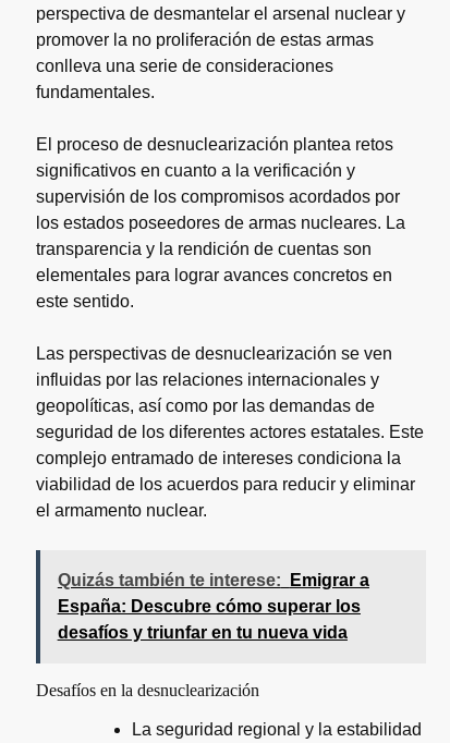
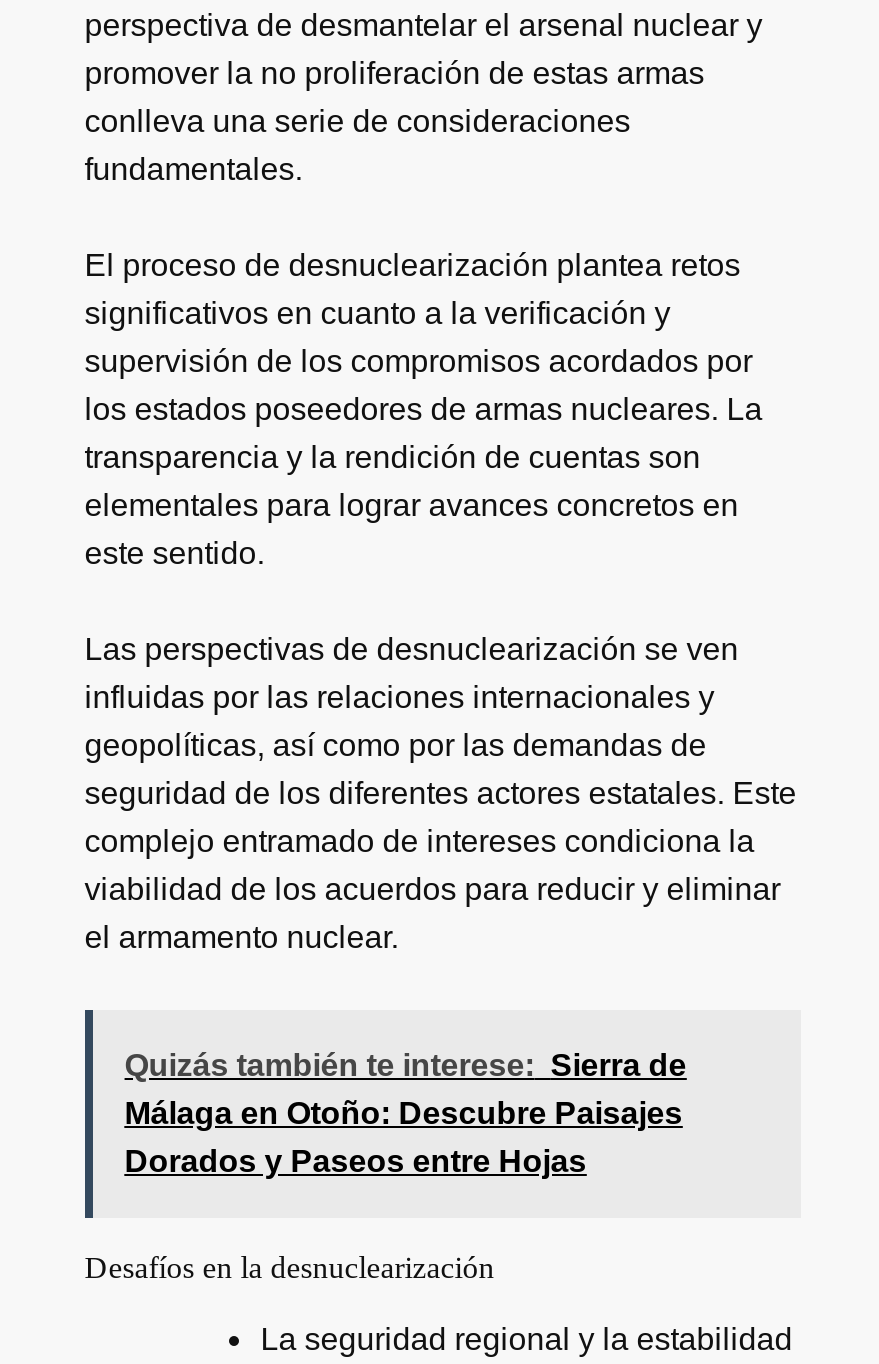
[58,570,369,641] Quizás también te interese: Emigrar a | España: Descubre cómo superar los | desafíos y triunfar en tu nueva vida -> [125,1047,687,1177] Quizás también te interese: Sierra de | Málaga en Otoño: Descubre Paisajes | Dorados y Paseos entre Hojas

